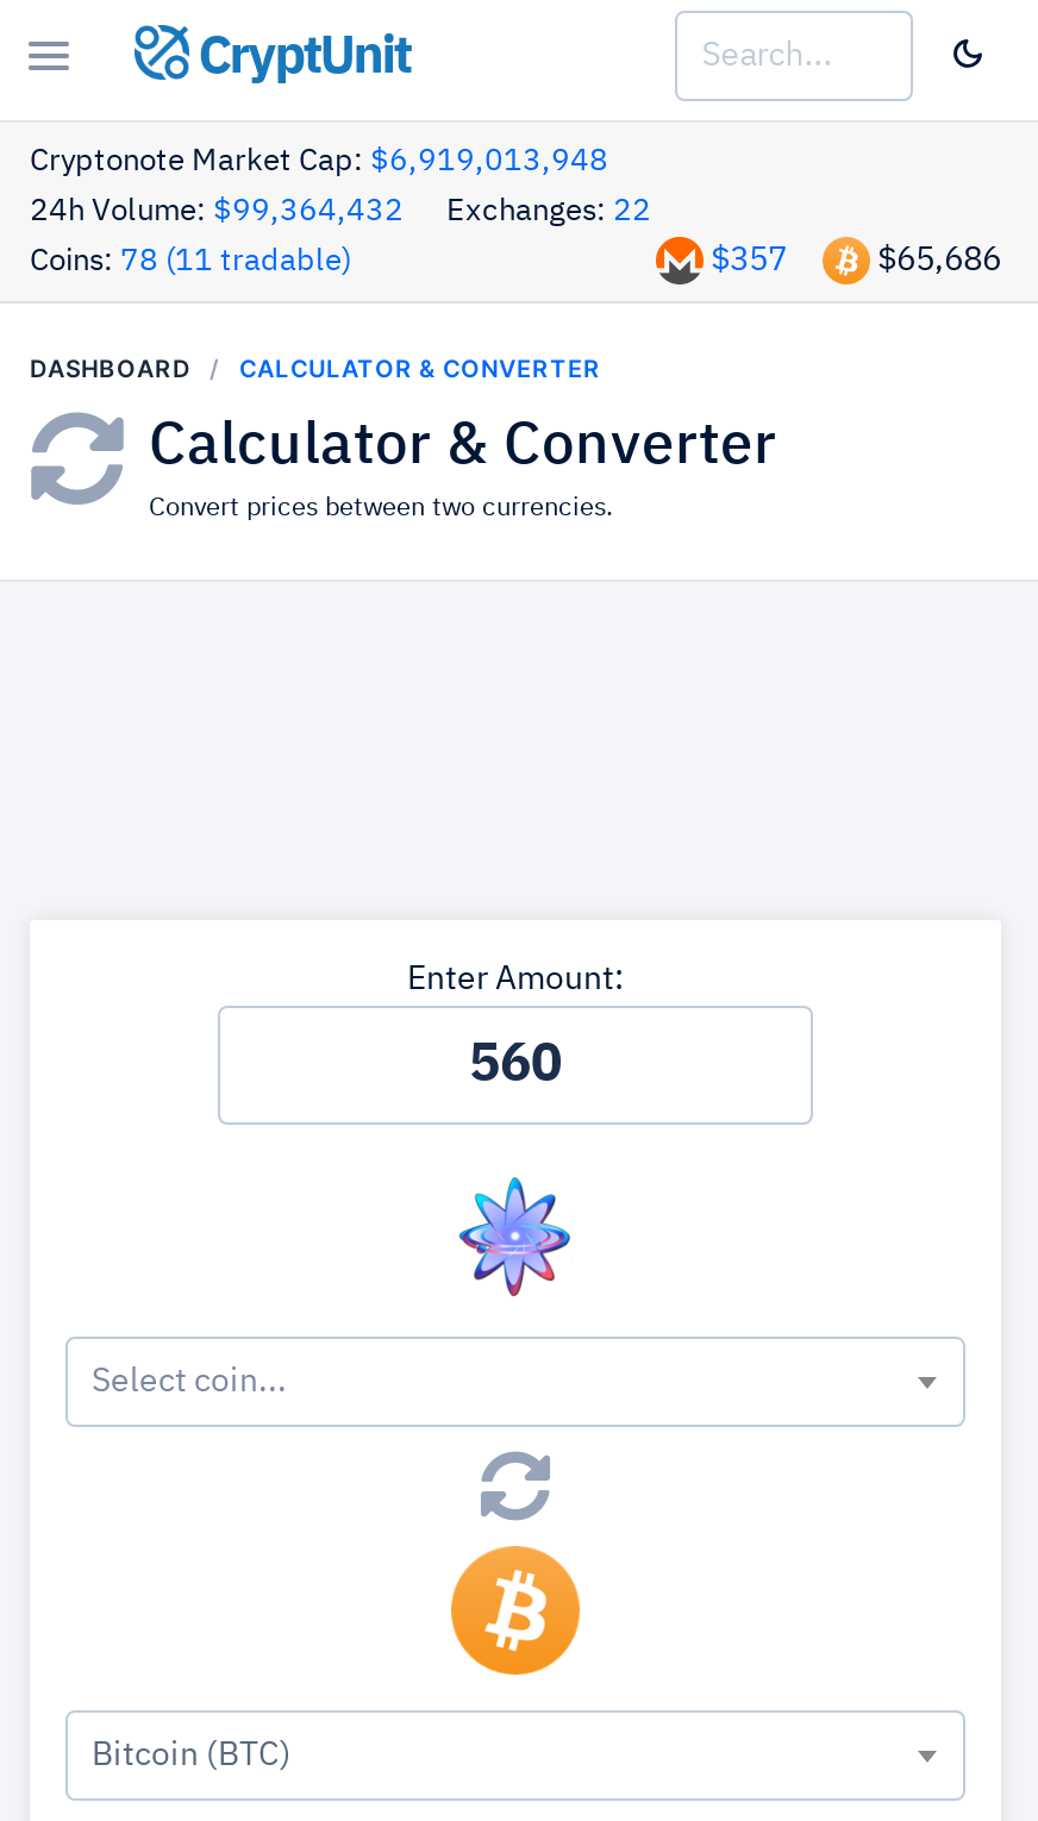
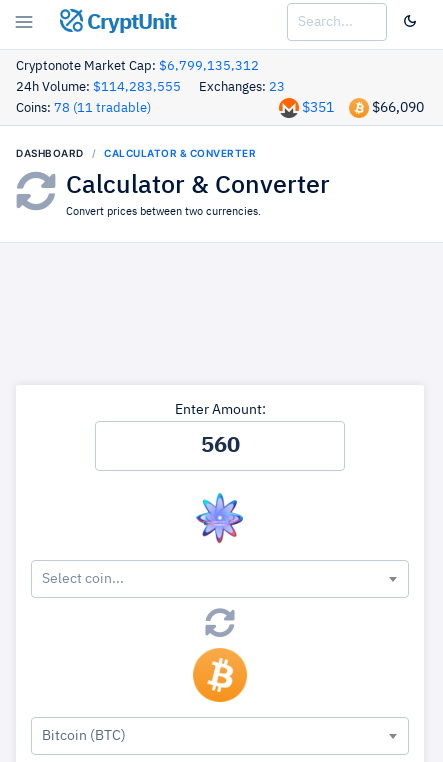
[30,146,608,177] Cryptonote Market Cap: $6,919,013,948 -> [16,60,259,73] Cryptonote Market Cap: $6,799,135,312
[30,196,404,227] 24h Volume: $99,364,432 -> [16,81,181,94] 24h Volume: $114,283,555
[446,196,651,227] Exchanges: 22 -> [199,81,285,94] Exchanges: 23
[711,244,787,277] $357 -> [302,101,334,115] $351
[877,244,1001,277] $65,686 -> [372,101,424,115] $66,090

